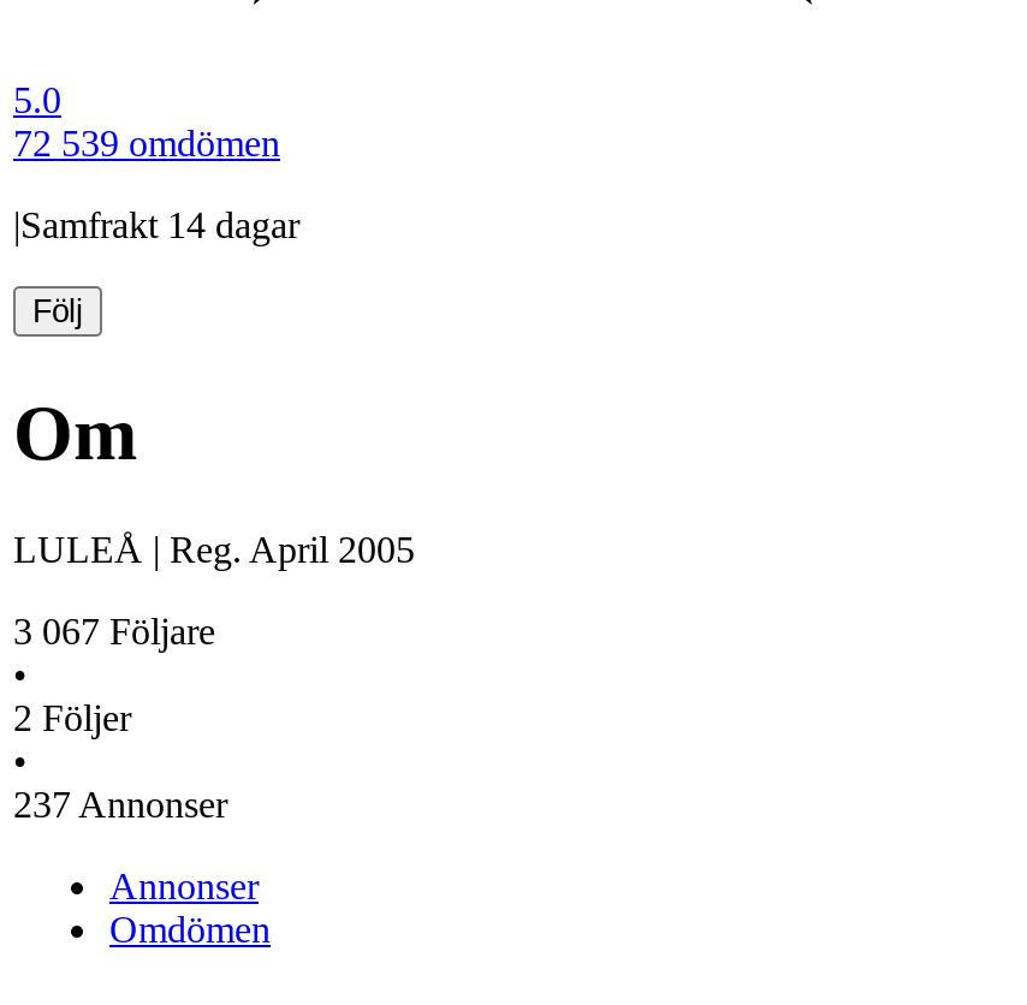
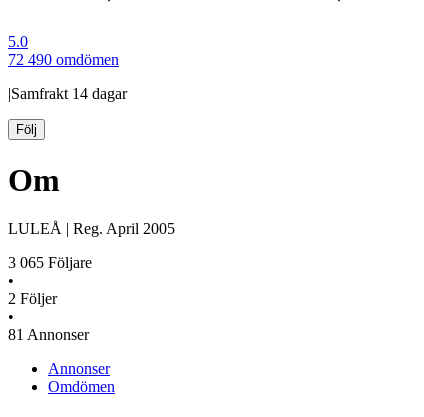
[13,123,280,164] 72 539 omdömen -> [8,51,119,68] 72 490 omdömen
[13,611,215,652] 3 067 Följare -> [8,254,92,271] 3 065 Följare
[13,784,227,825] 237 Annonser -> [8,326,89,343] 81 Annonser

